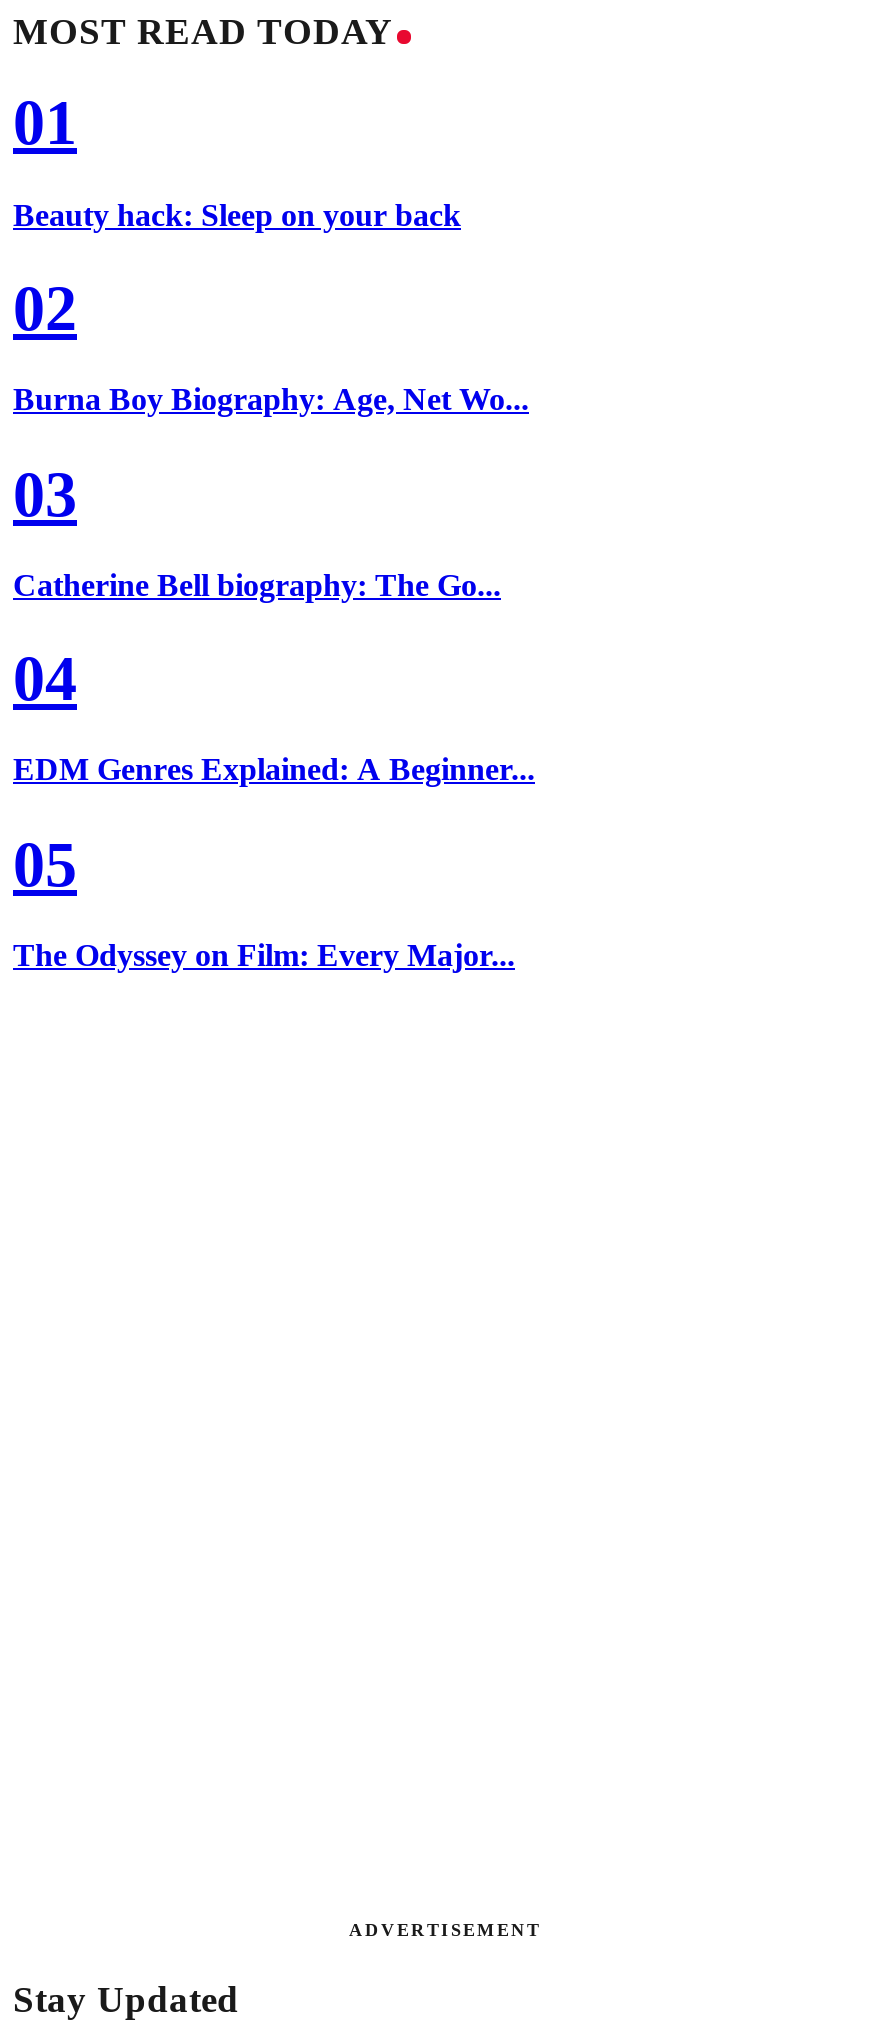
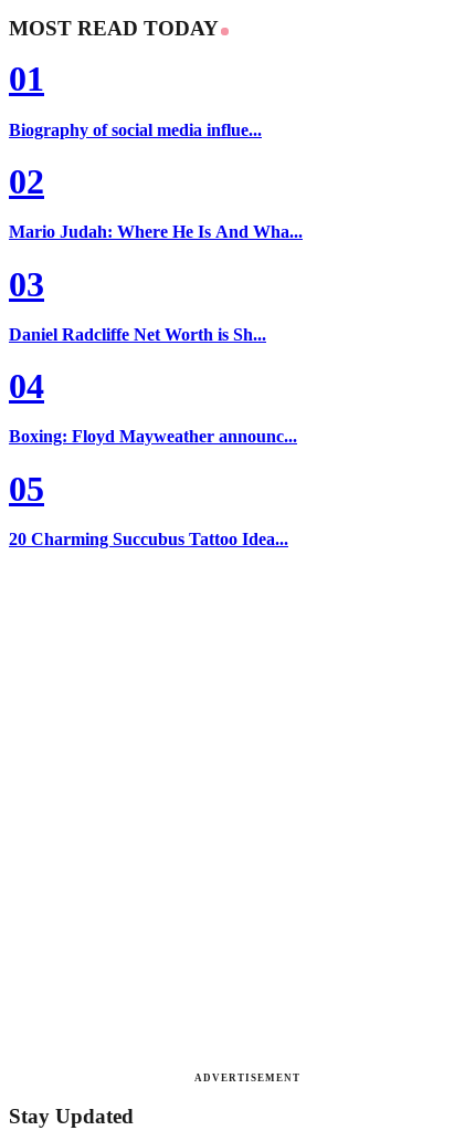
[13,197,461,231] Beauty hack: Sleep on your back -> [9,120,262,139] Biography of social media influe...
[13,383,529,417] Burna Boy Biography: Age, Net Wo... -> [9,223,303,241] Mario Judah: Where He Is And Wha...
[13,568,501,602] Catherine Bell biography: The Go... -> [9,325,266,344] Daniel Radcliffe Net Worth is Sh...
[13,753,535,787] EDM Genres Explained: A Beginner... -> [9,427,297,446] Boxing: Floyd Mayweather announc...
[13,938,515,972] The Odyssey on Film: Every Major... -> [9,529,288,548] 20 Charming Succubus Tattoo Idea...

